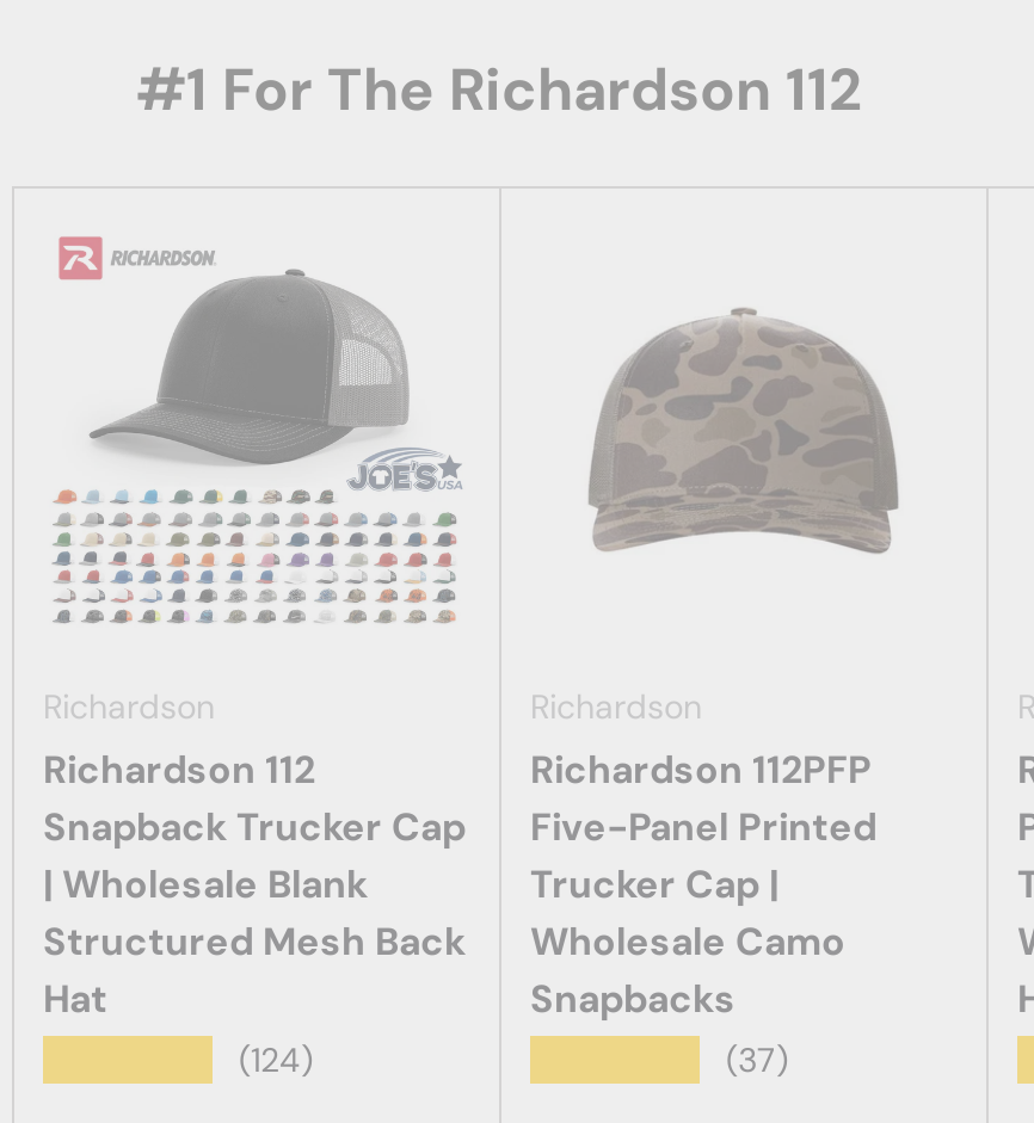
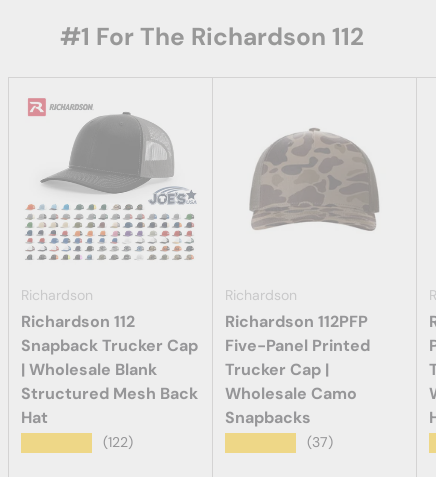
[239,1037,313,1080] (124) -> [103,433,133,451] (122)

